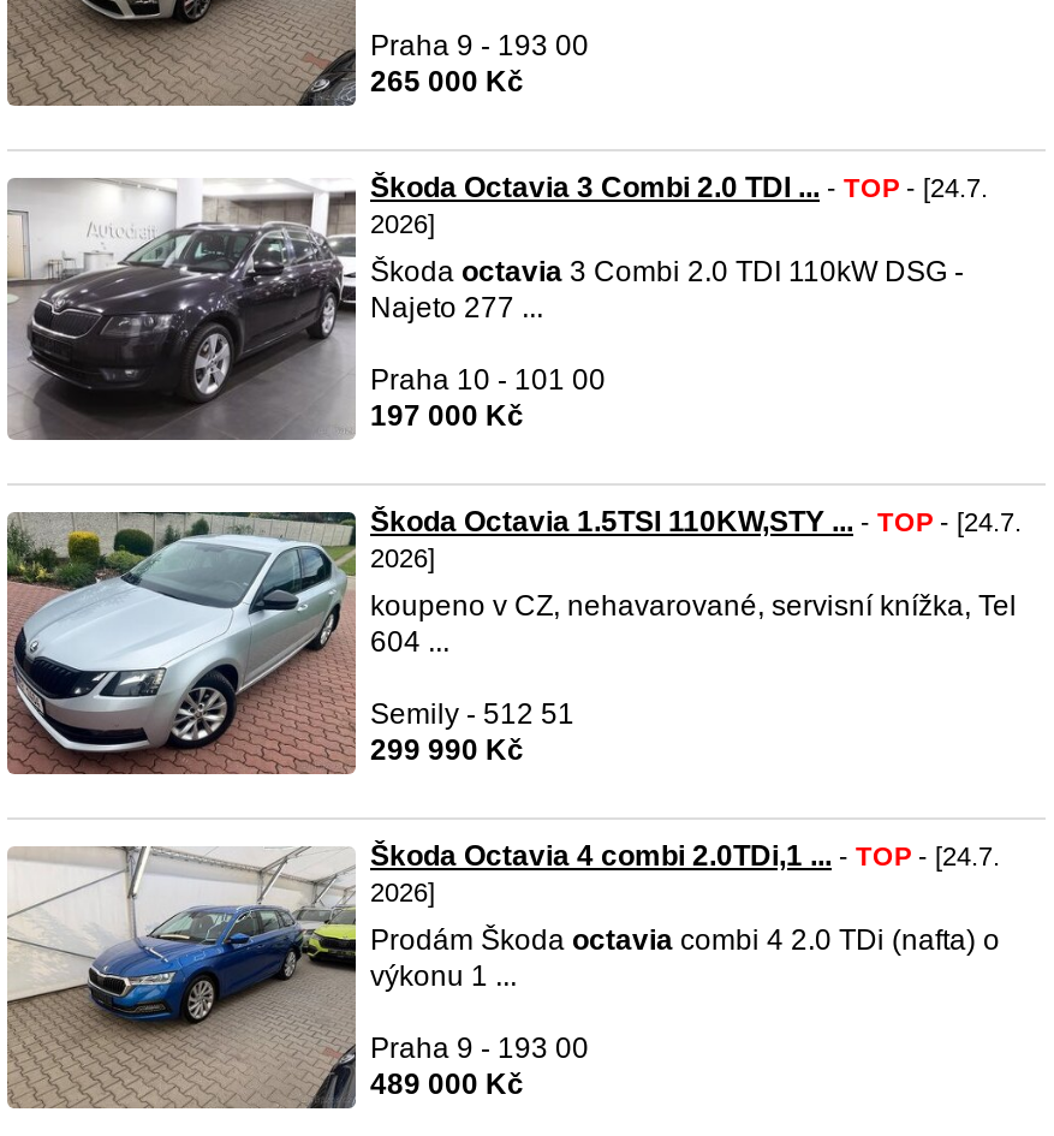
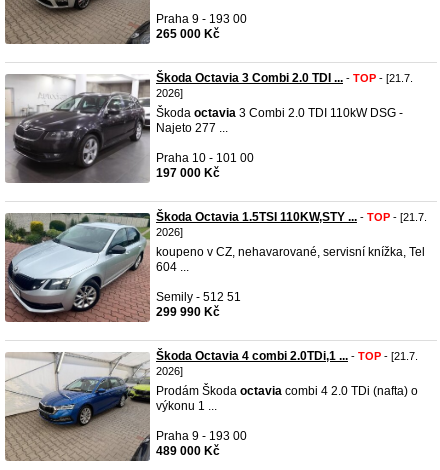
[370,171,988,204] Škoda Octavia 3 Combi 2.0 TDI ... - TOP - [24.7. -> [156,71,413,85] Škoda Octavia 3 Combi 2.0 TDI ... - TOP - [21.7.
[370,505,1022,539] Škoda Octavia 1.5TSI 110KW,STY ... - TOP - [24.7. -> [156,210,427,224] Škoda Octavia 1.5TSI 110KW,STY ... - TOP - [21.7.
[370,839,1000,873] Škoda Octavia 4 combi 2.0TDi,1 ... - TOP - [24.7. -> [156,349,418,363] Škoda Octavia 4 combi 2.0TDi,1 ... - TOP - [21.7.

